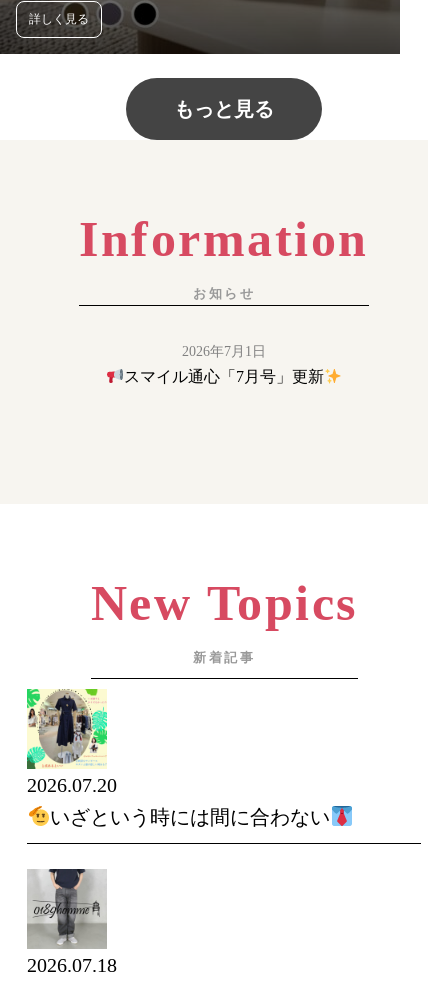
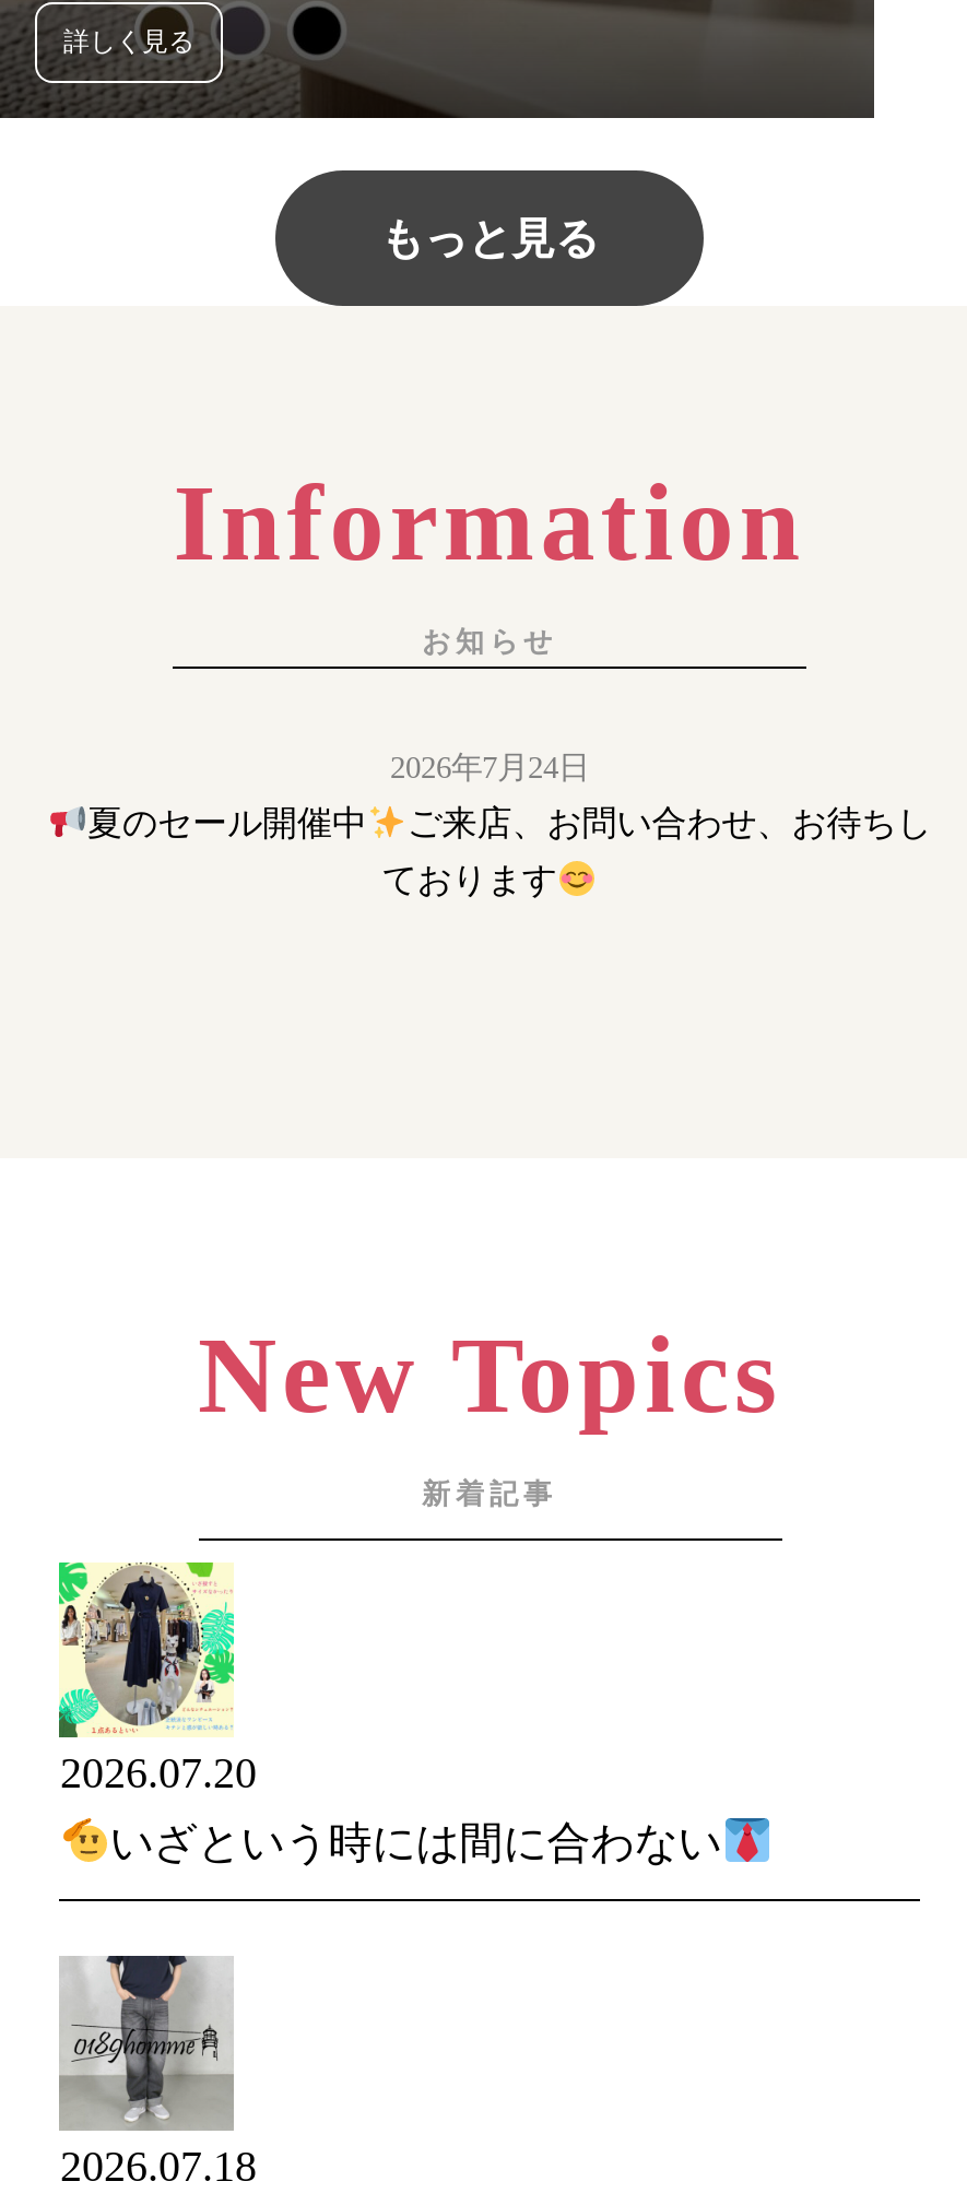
[124,343,324,385] 2026年7月1日 | スマイル通心「7月号」更新 -> [87,750,931,899] 2026年7月24日 | 夏のセール開催中 | ご来店、お問い合わせ、お待ちし | ております

